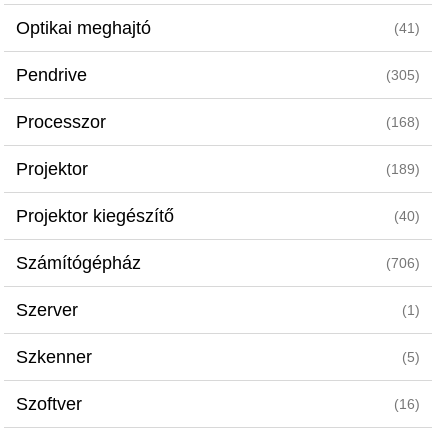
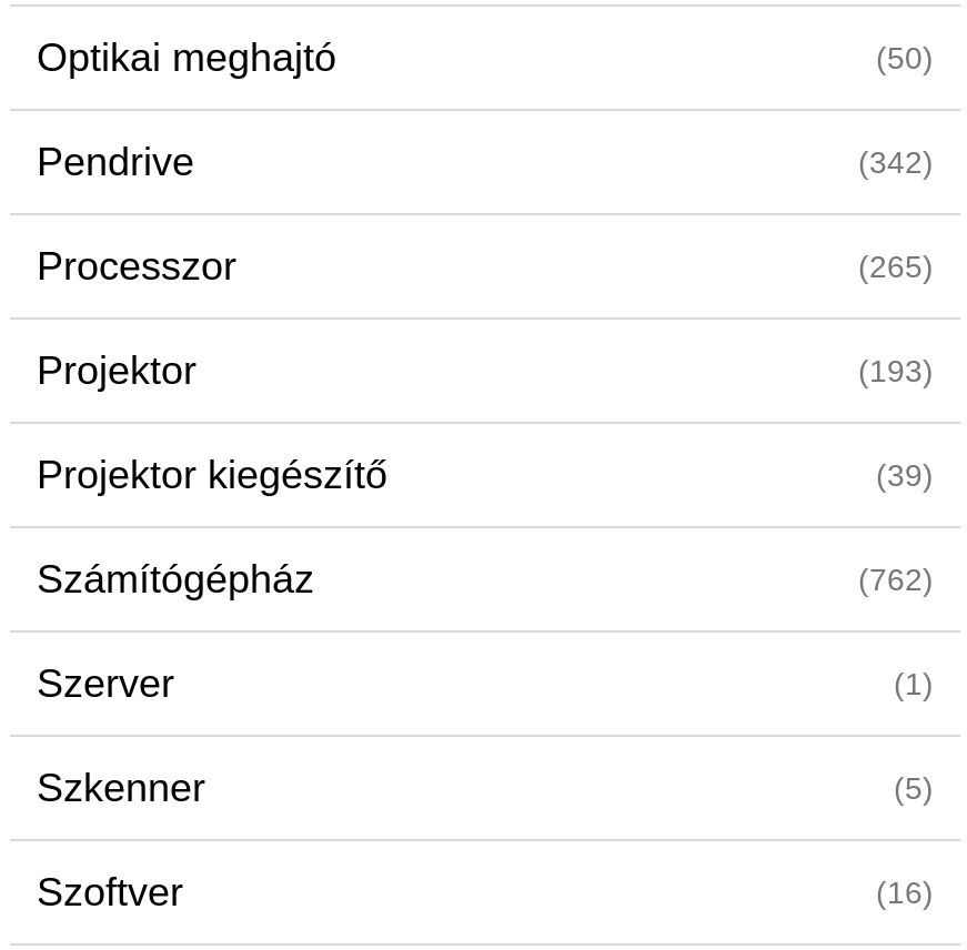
[394,20,420,36] (41) -> [876,40,934,75] (50)
[386,67,420,83] (305) -> [858,144,934,180] (342)
[386,114,420,130] (168) -> [858,249,934,284] (265)
[386,161,420,177] (189) -> [858,353,934,388] (193)
[394,208,420,224] (40) -> [876,457,934,493] (39)
[386,255,420,271] (706) -> [858,562,934,597] (762)

